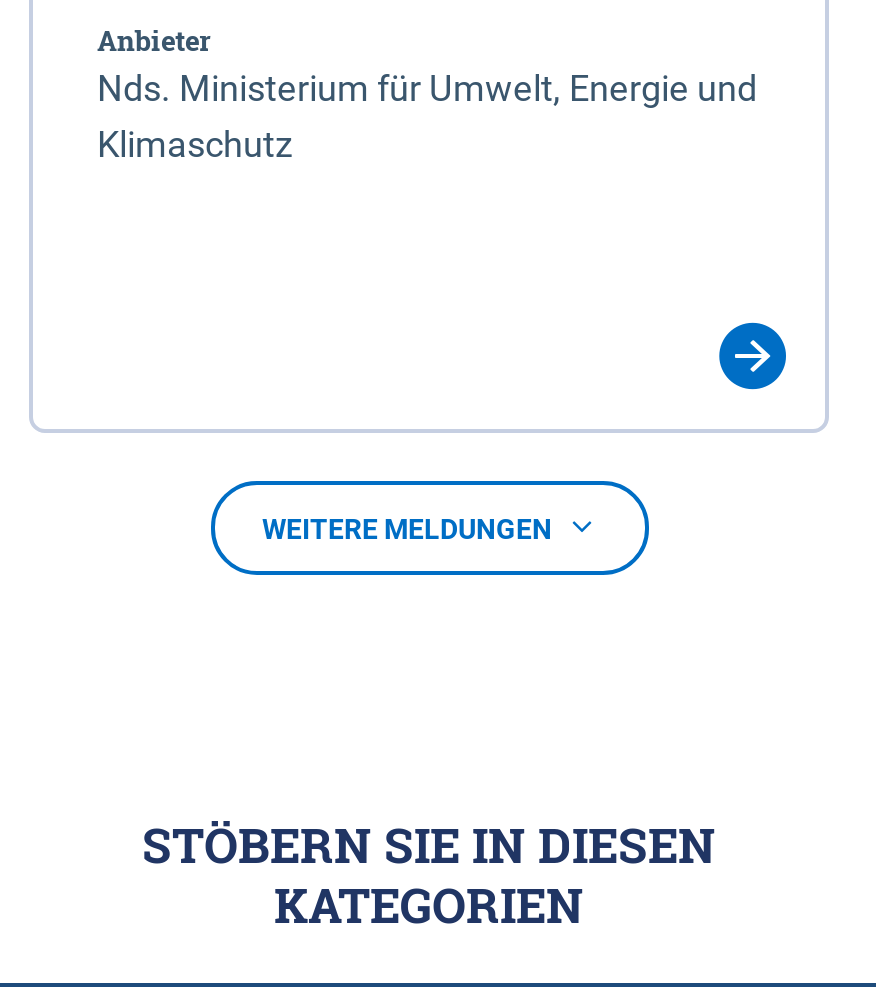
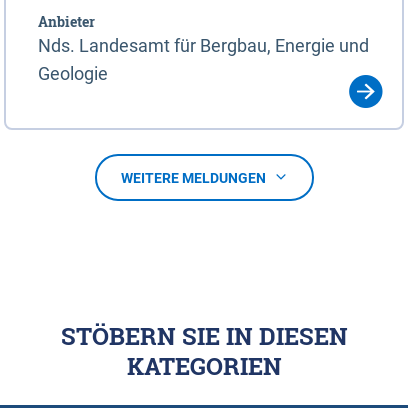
[97,68,757,166] Nds. Ministerium für Umwelt, Energie und | Klimaschutz -> [38,35,369,84] Nds. Landesamt für Bergbau, Energie und | Geologie

